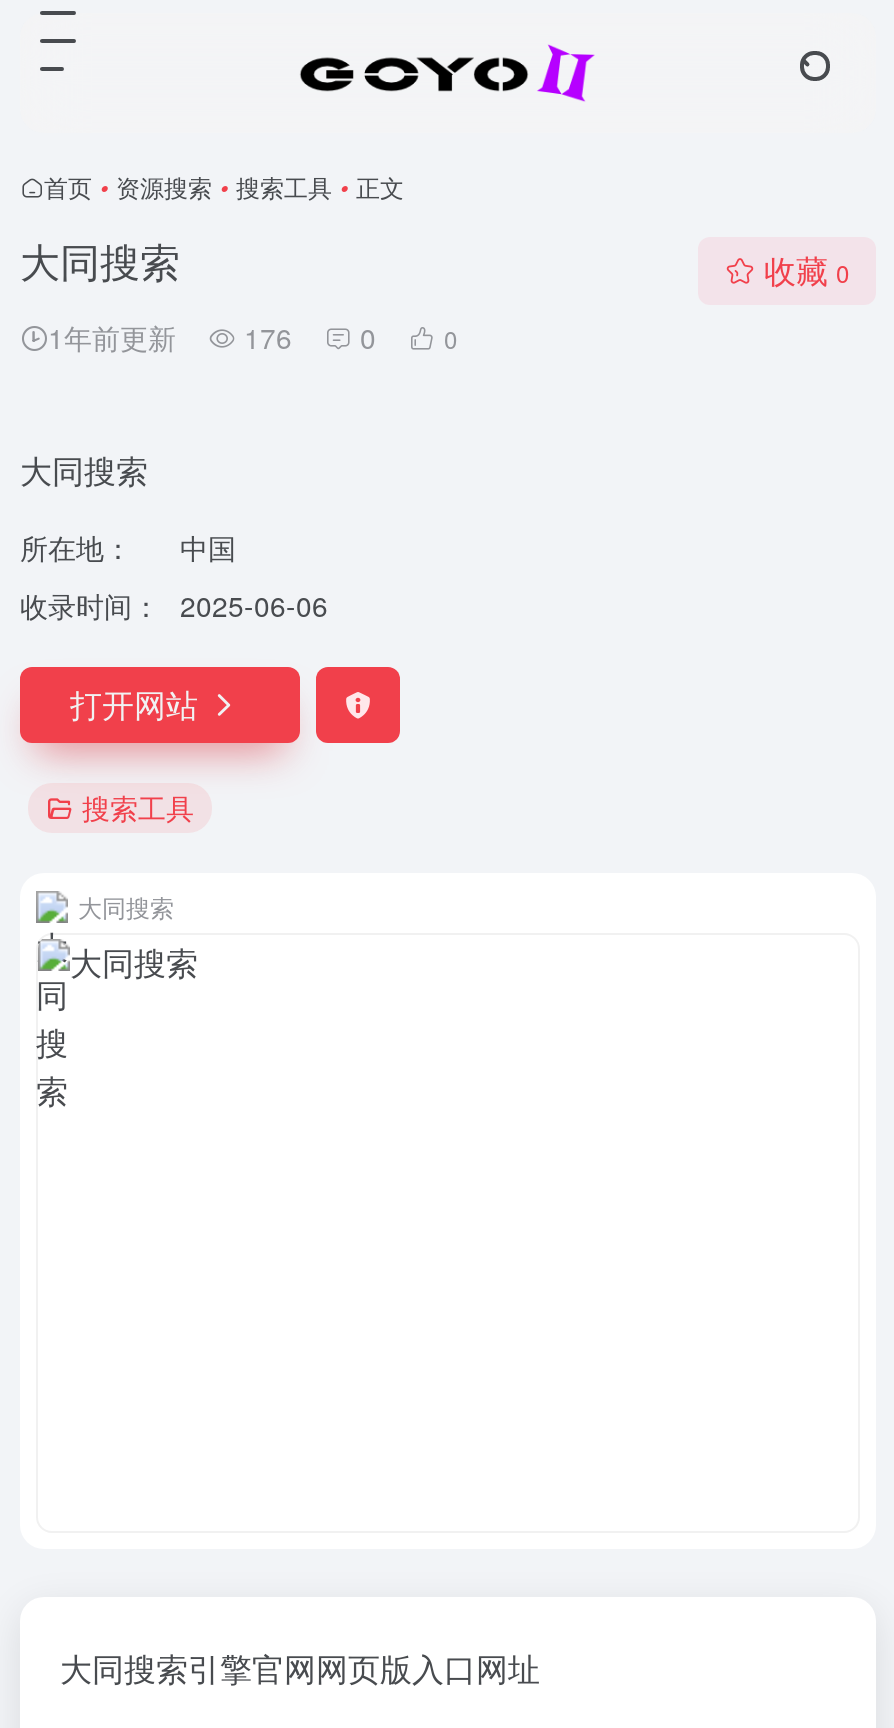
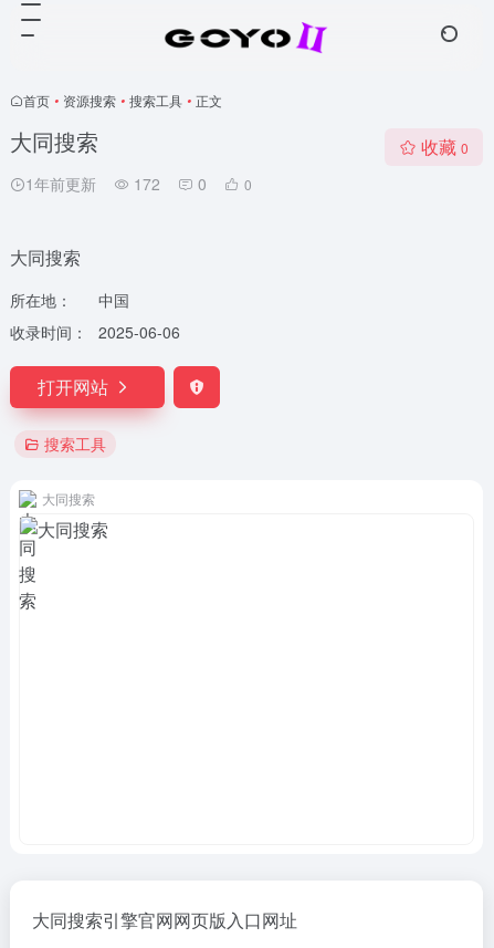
[48,317,458,357] 1年前更新 176 0 0 -> [25,173,252,195] 1年前更新 172 0 0

